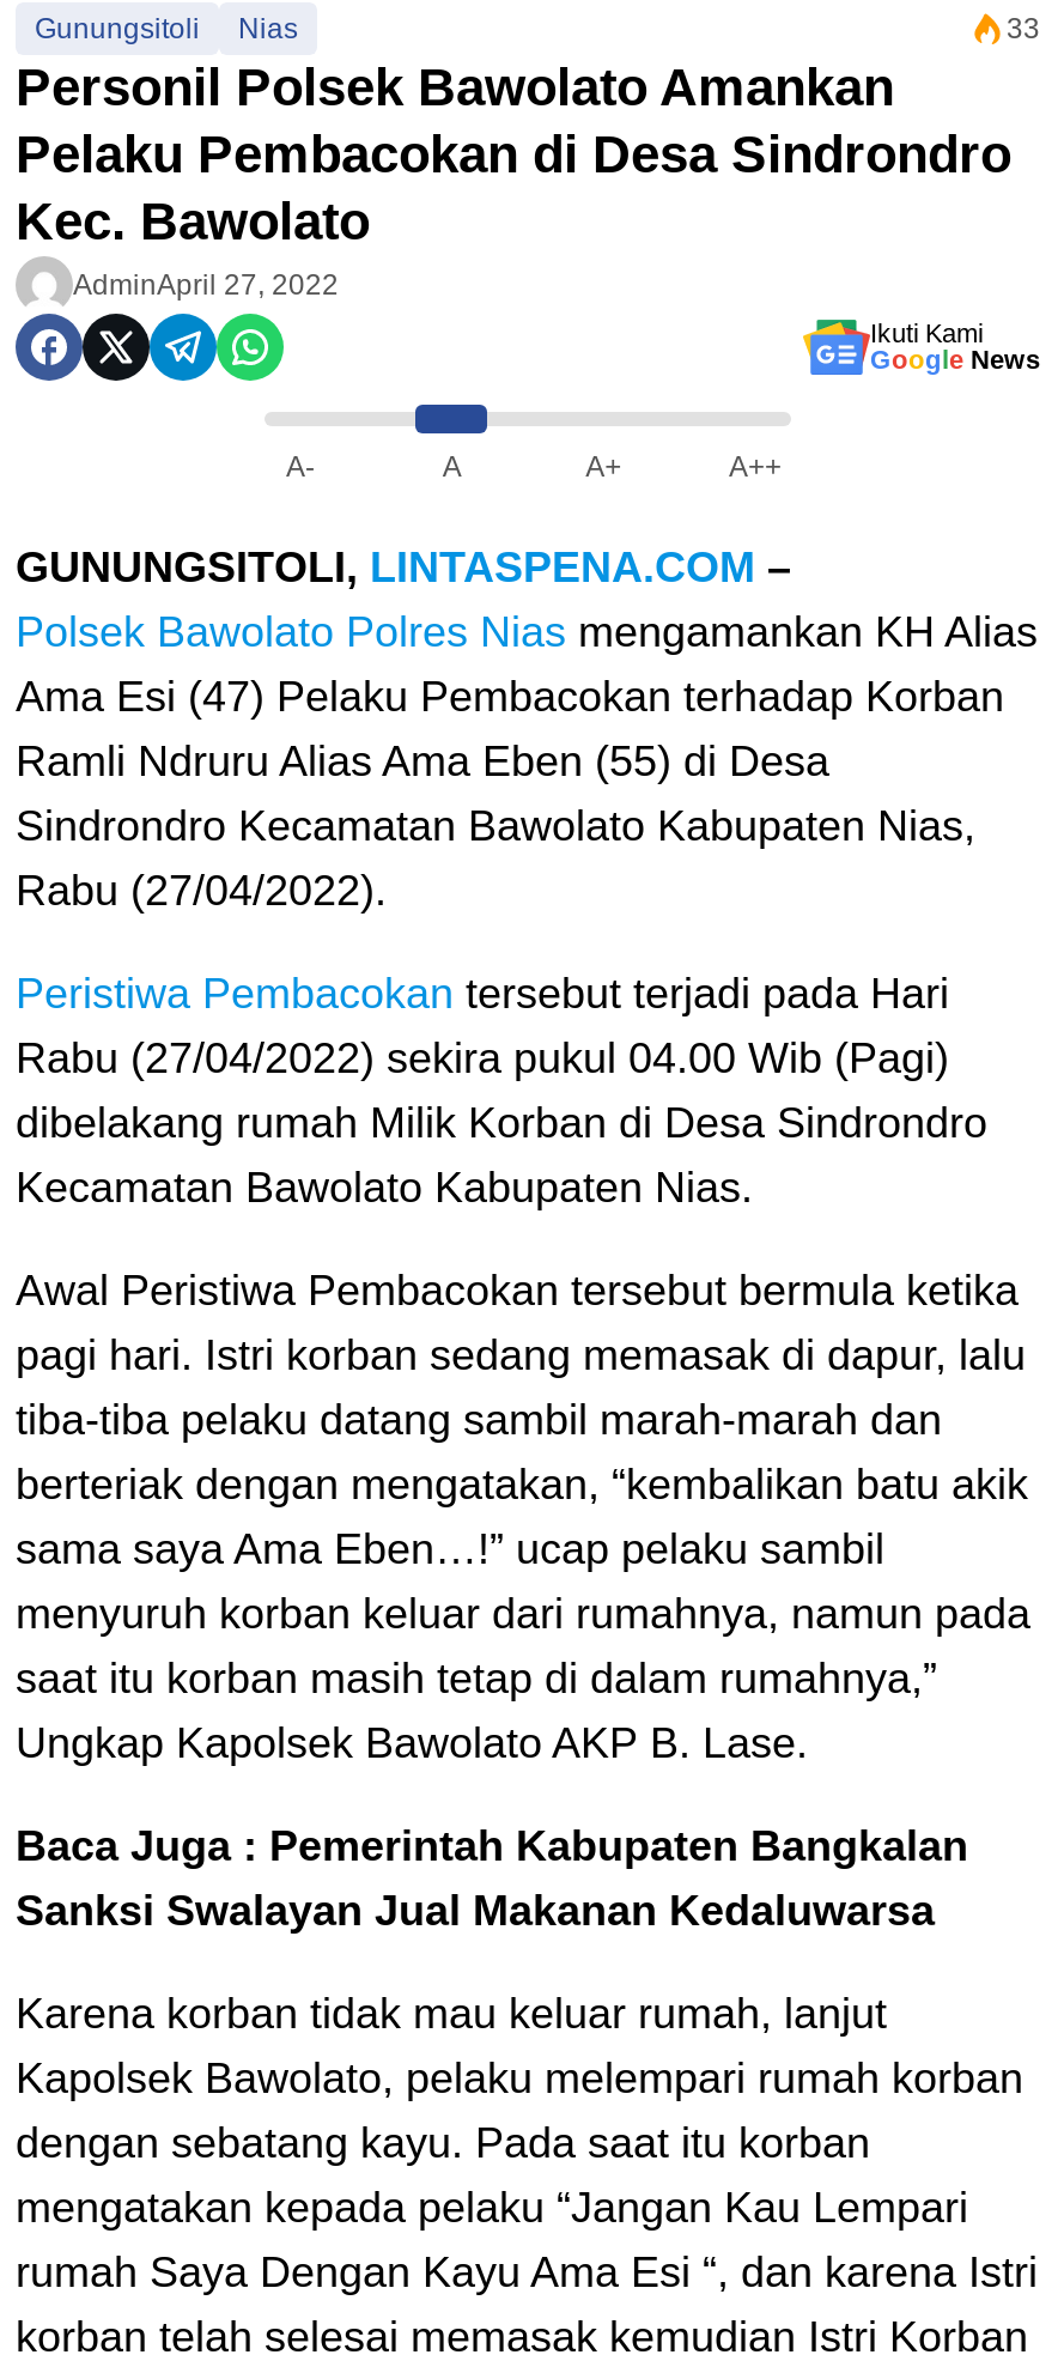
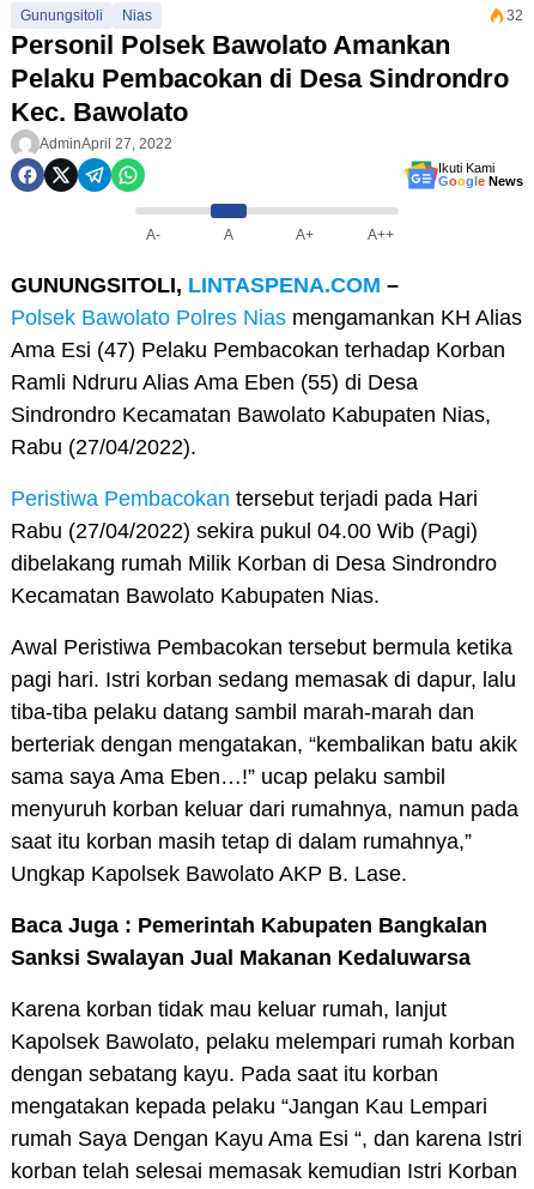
[1007,12,1040,45] 33 -> [506,7,523,24] 32

